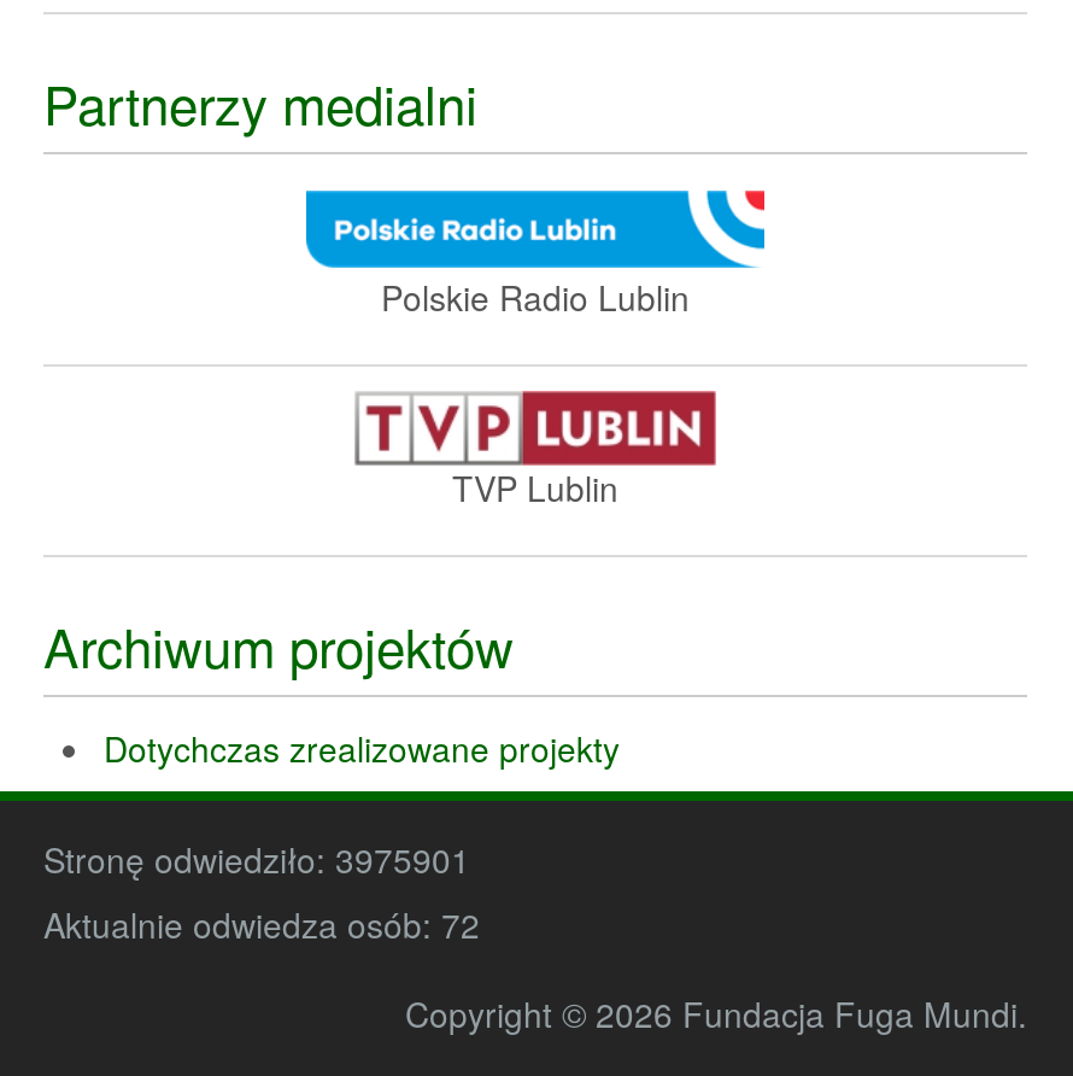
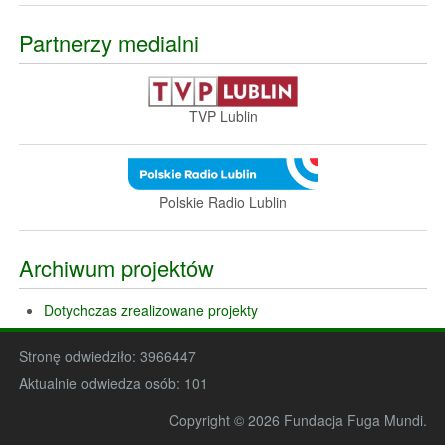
moved [304,188,767,322] -> [127,157,319,212]: [image] | Polskie Radio Lublin
moved [452,463,618,512] -> [188,106,257,126]: TVP Lublin
[43,835,470,883] Stronę odwiedziło: 3975901 -> [19,346,196,366] Stronę odwiedziło: 3966447
[43,900,480,948] Aktualnie odwiedza osób: 72 -> [19,373,208,393] Aktualnie odwiedza osób: 101

